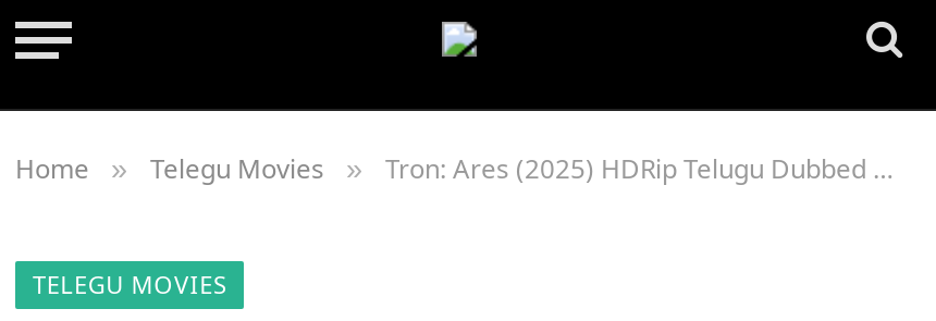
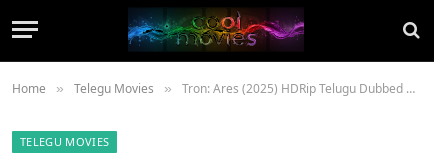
none -> [127,9,305,50] [image]

